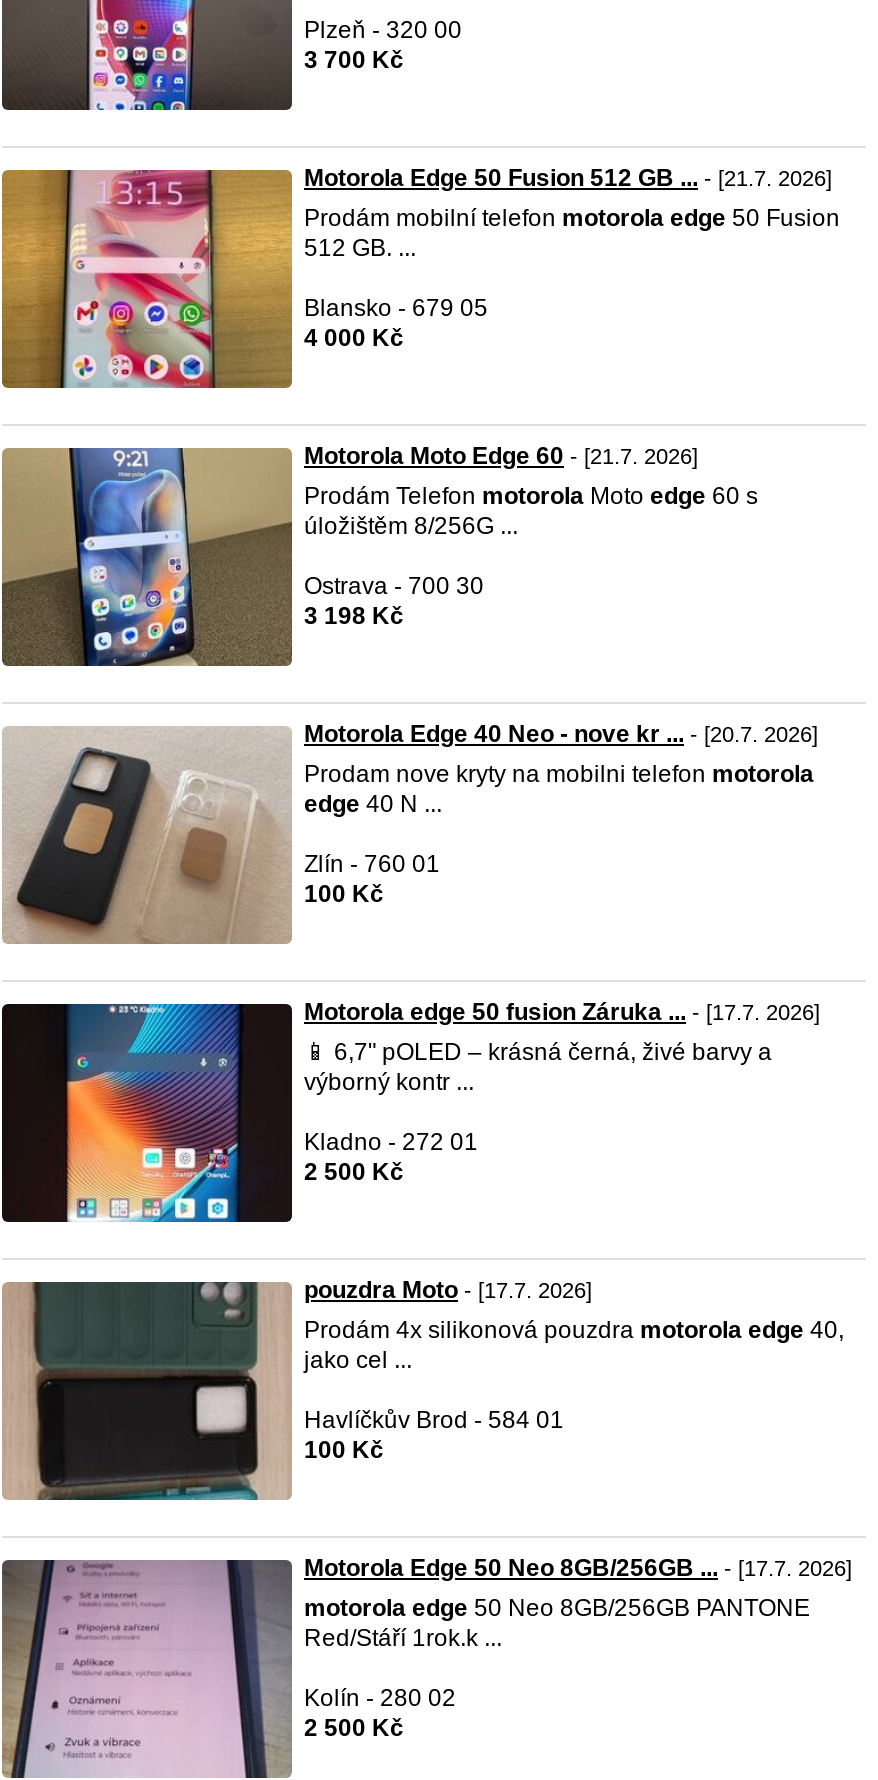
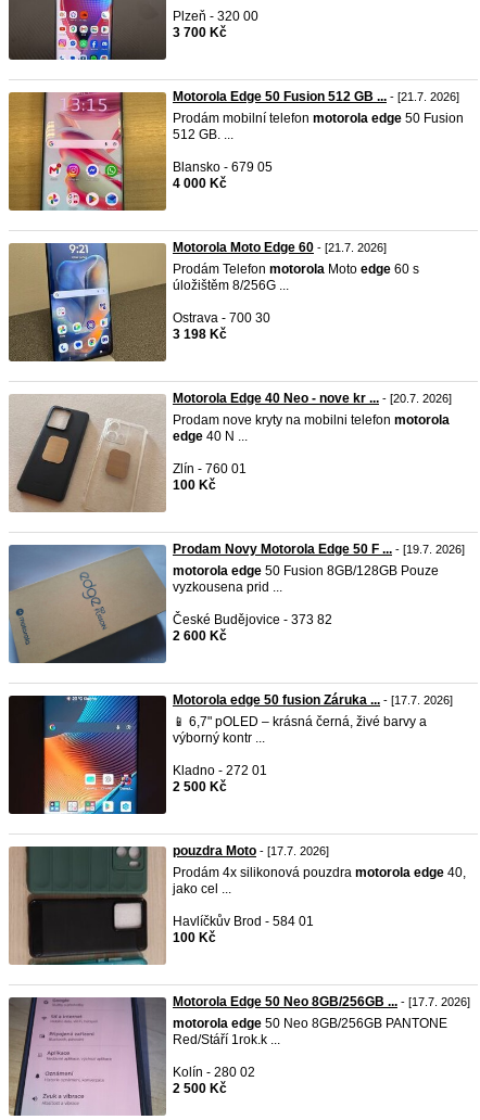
none -> [9,542,465,664] [image] | Prodam Novy Motorola Edge 50 F ... - [19.7. 2026] | motorola edge 50 Fusion 8GB/128GB Pouze | vyzkousena prid ... | České Budějovice - 373 82 | 2 600 Kč

